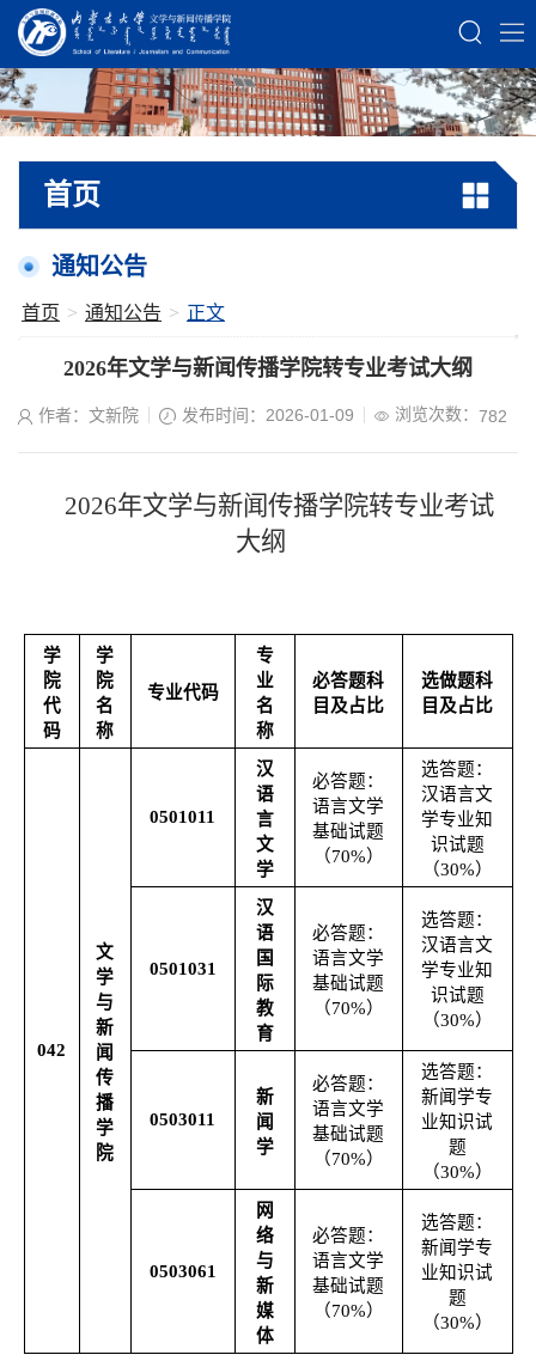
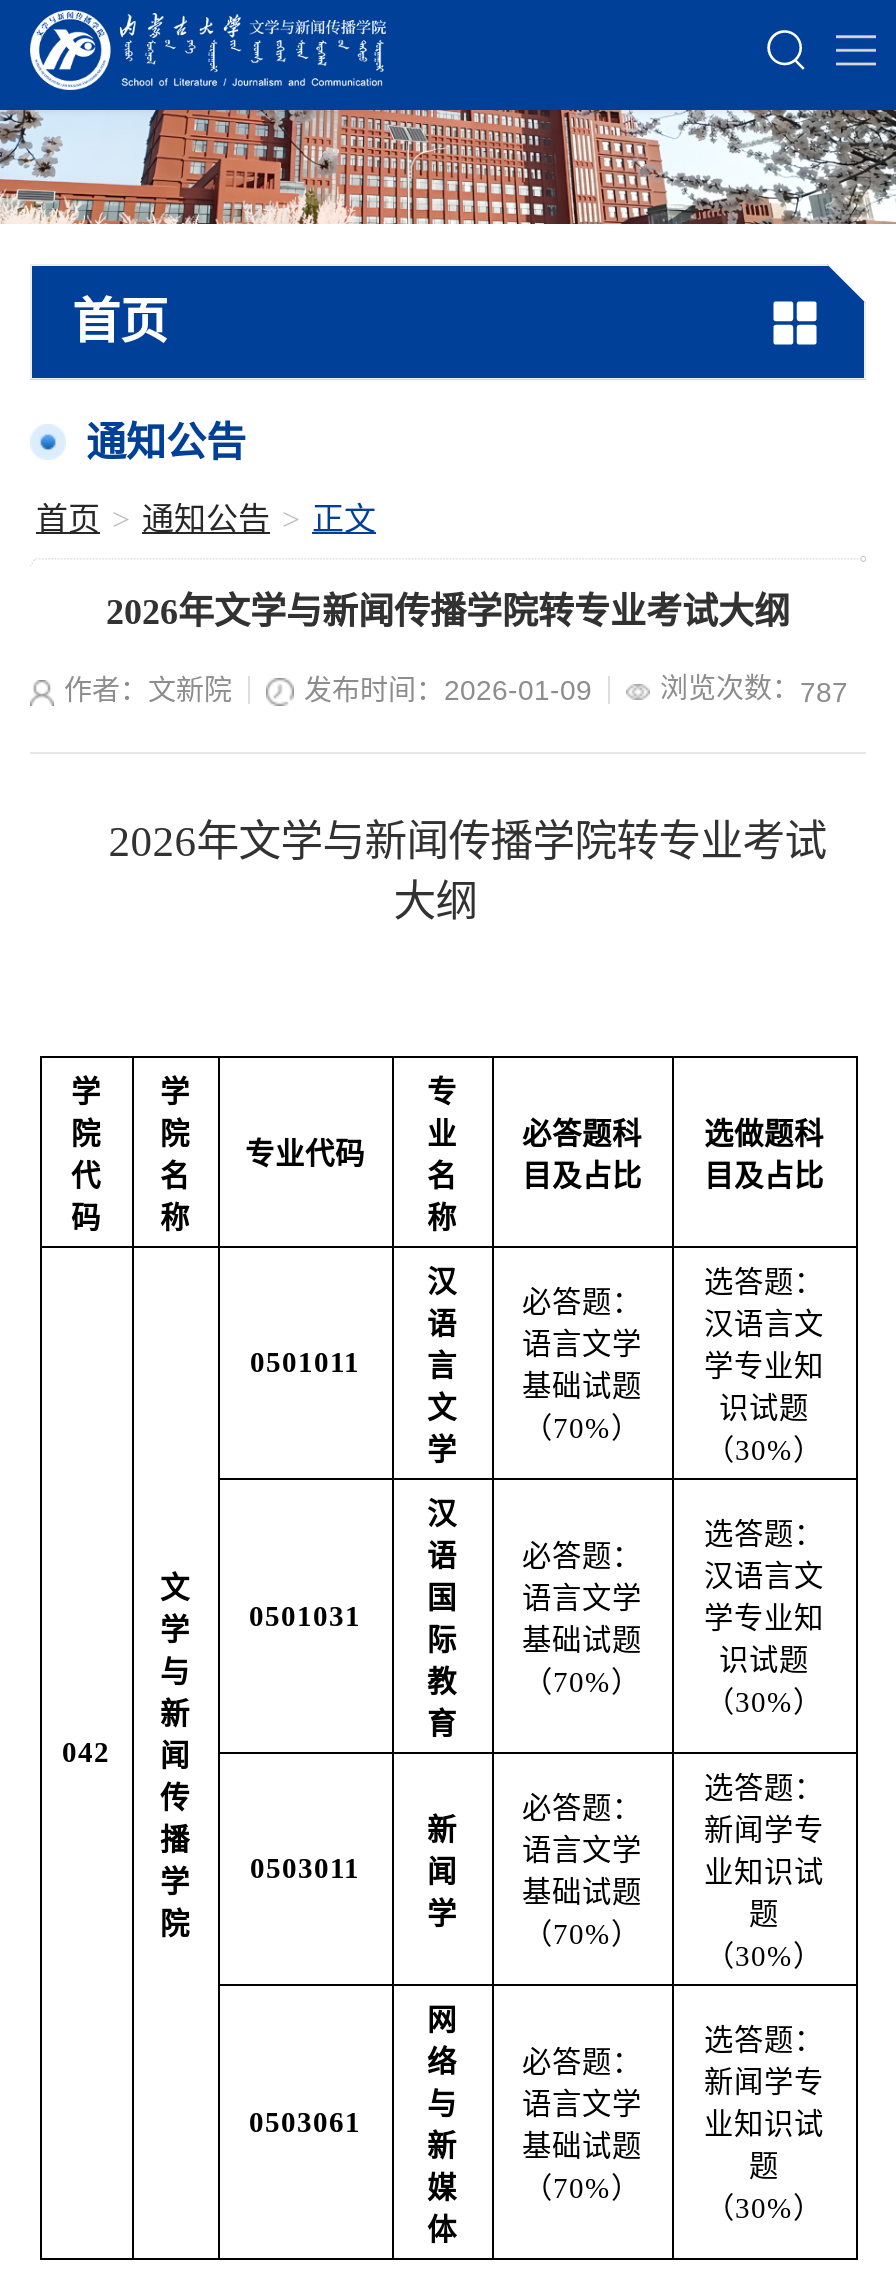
[395,405,507,425] 浏览次数：782 -> [660,673,848,707] 浏览次数：787

